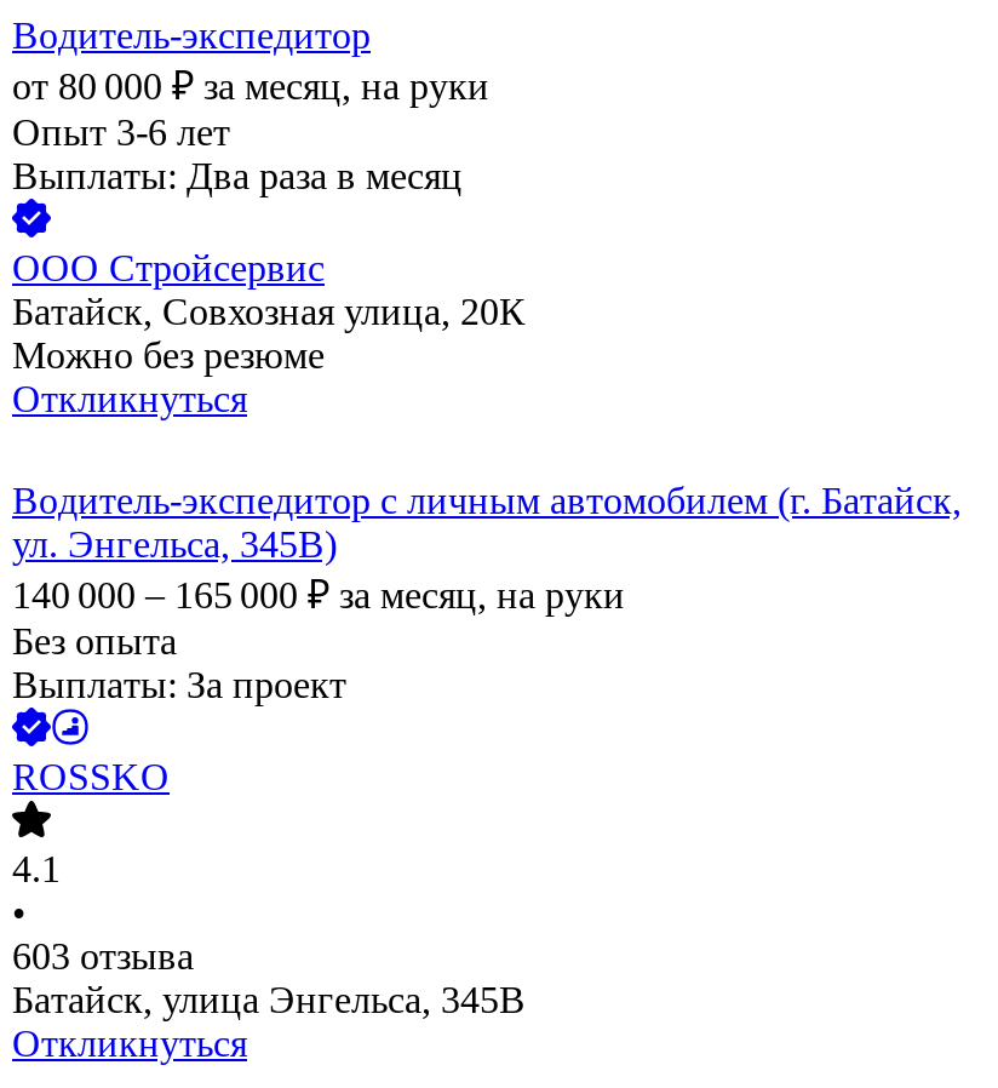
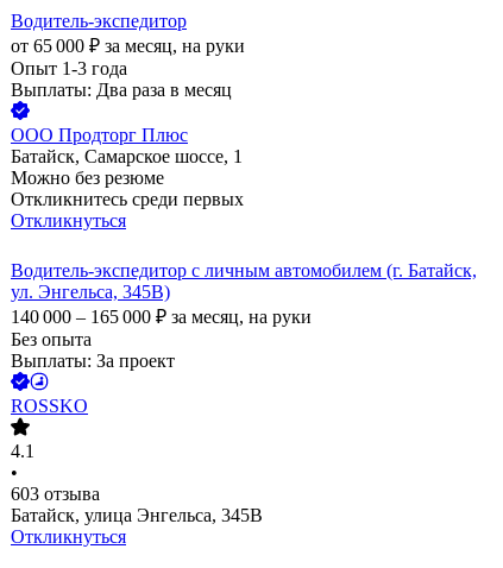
[12,66,489,107] от 80 000 ₽ за месяц, на руки -> [11,36,245,56] от 65 000 ₽ за месяц, на руки
[12,112,230,153] Опыт 3-6 лет -> [11,59,127,79] Опыт 1-3 года
[12,248,526,333] ООО Стройсервис | Батайск, Совхозная улица, 20К -> [11,125,243,167] ООО Продторг Плюс | Батайск, Самарское шоссе, 1
none -> [11,189,244,209] Откликнитесь среди первых

